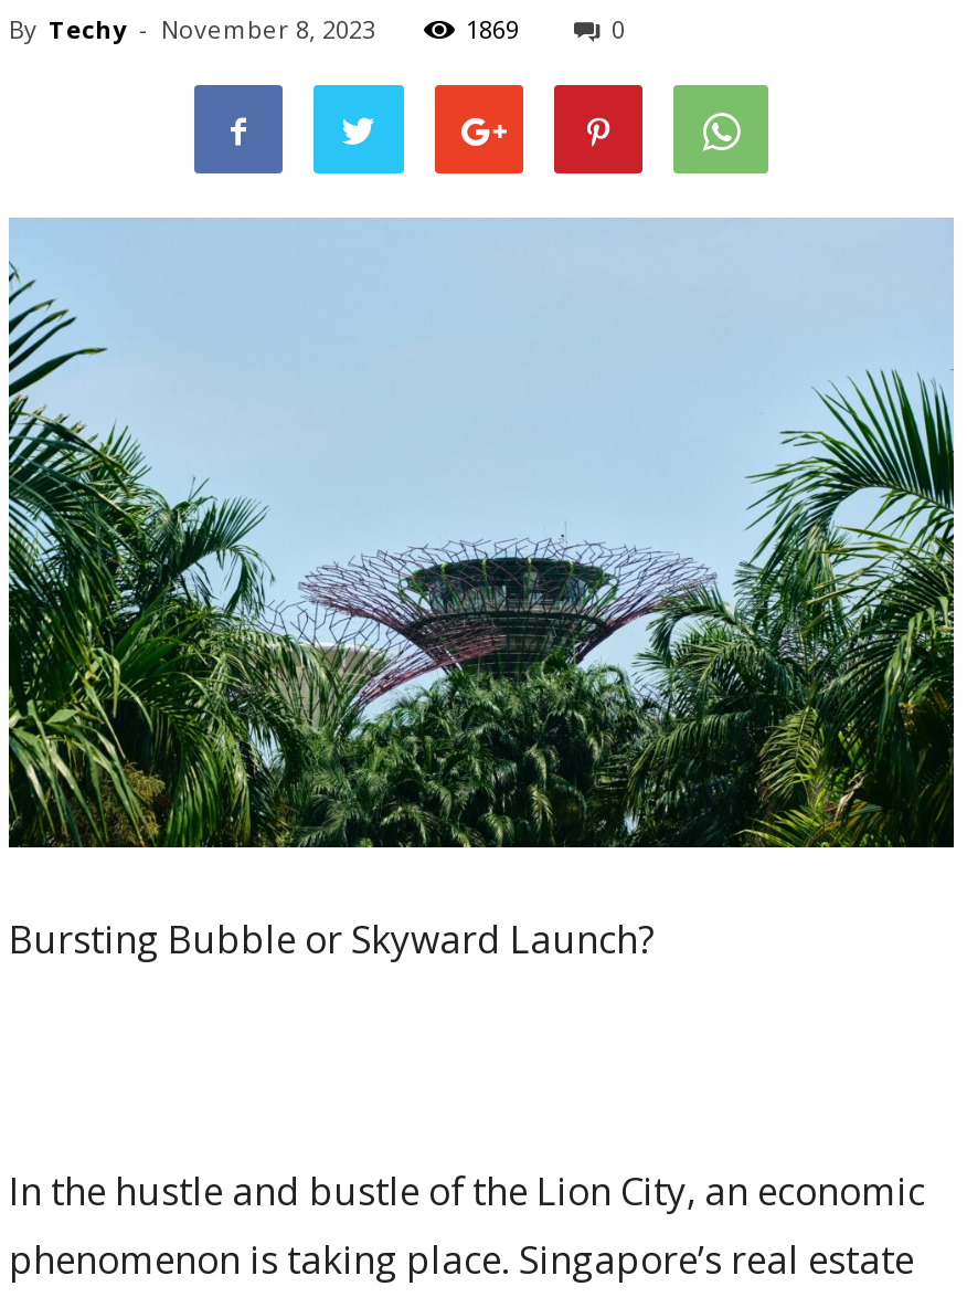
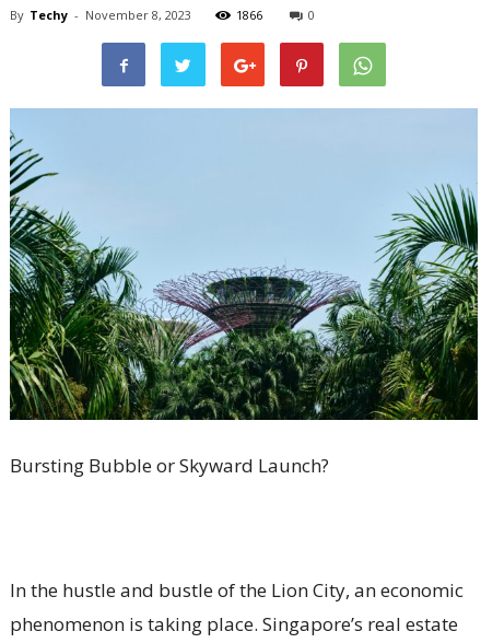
[466,12,519,45] 1869 -> [236,7,262,23] 1866

